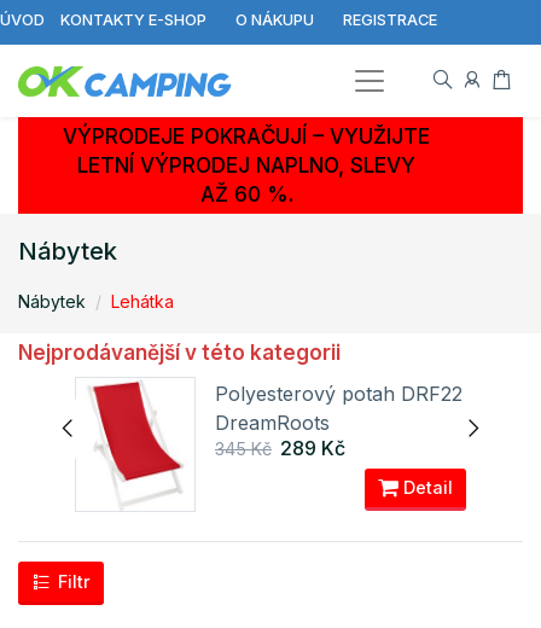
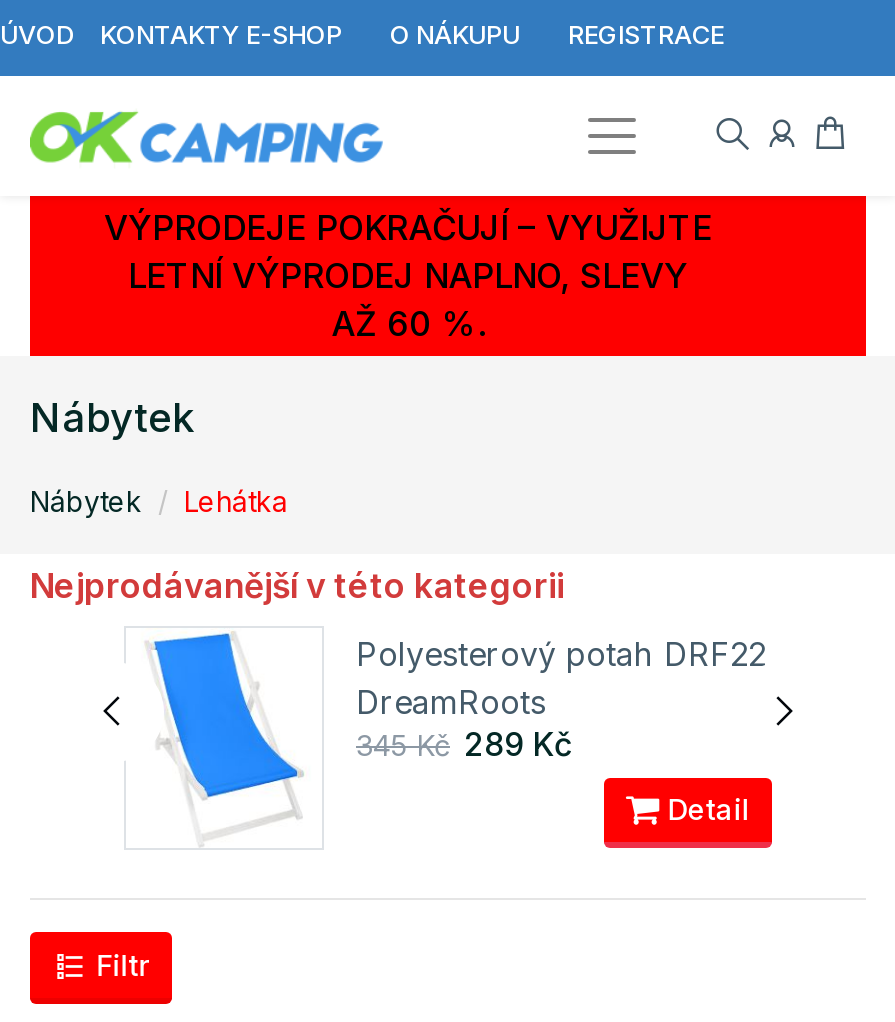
[93,380,181,482] [image] -> [154,632,298,798] [image]

